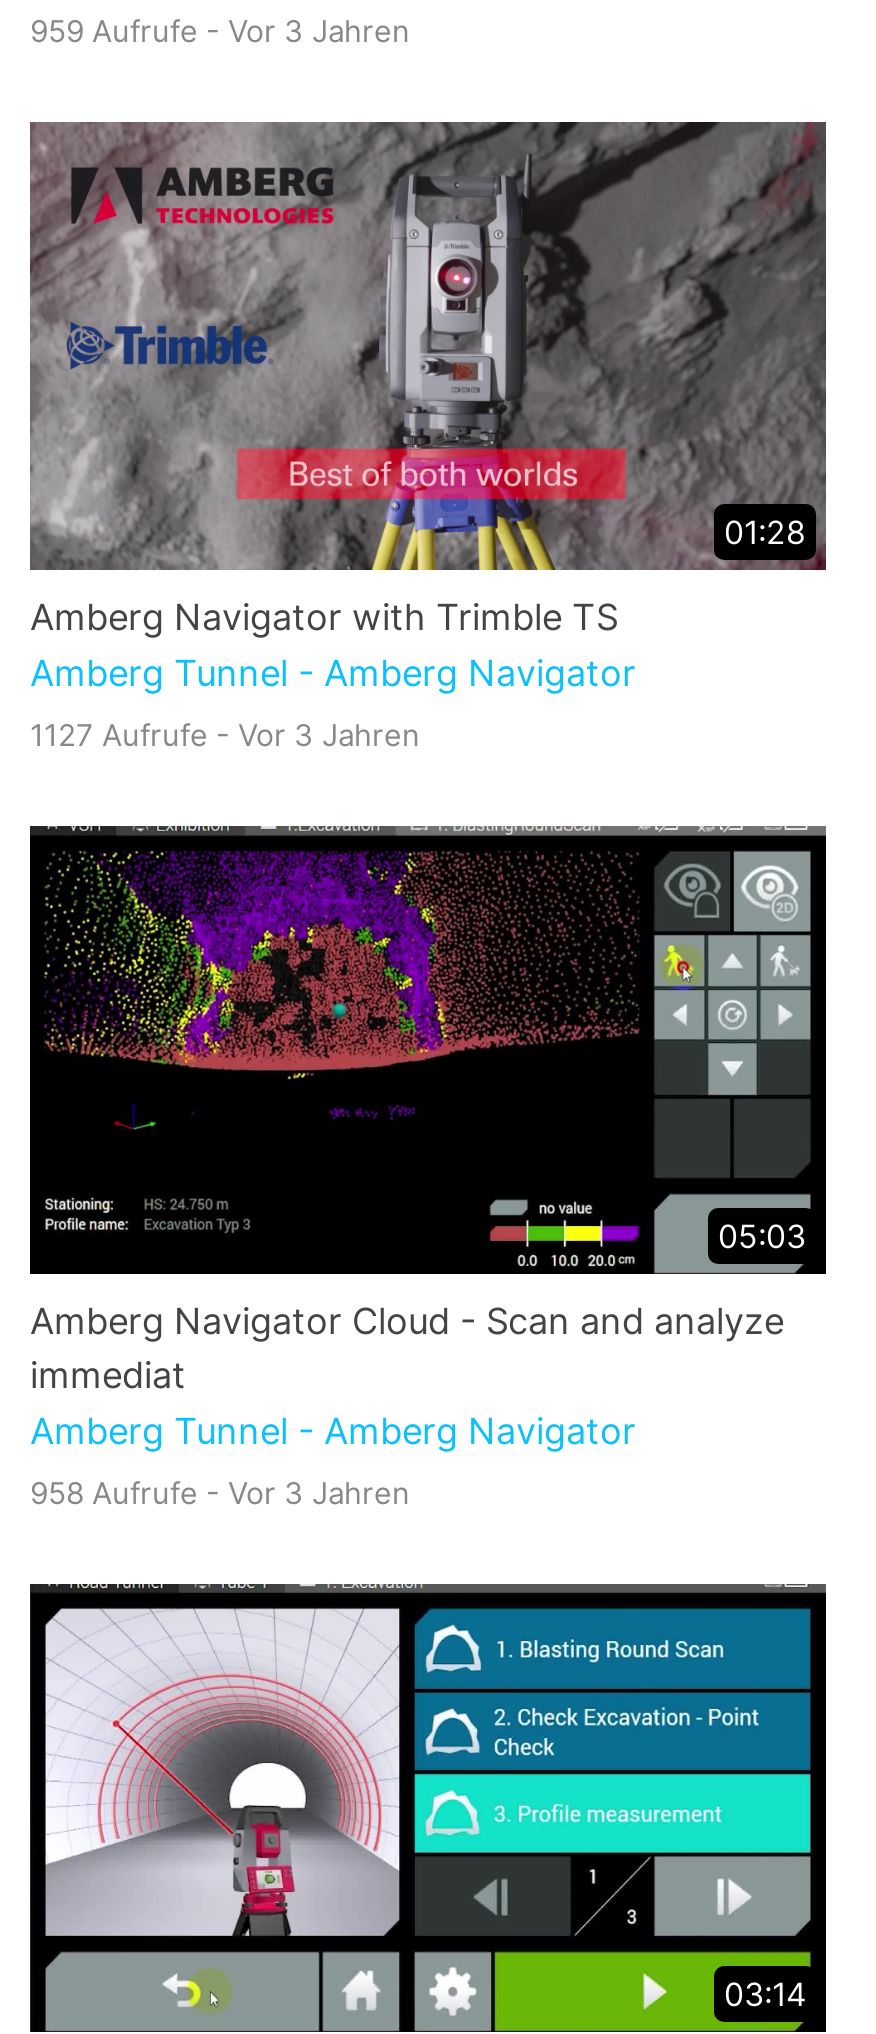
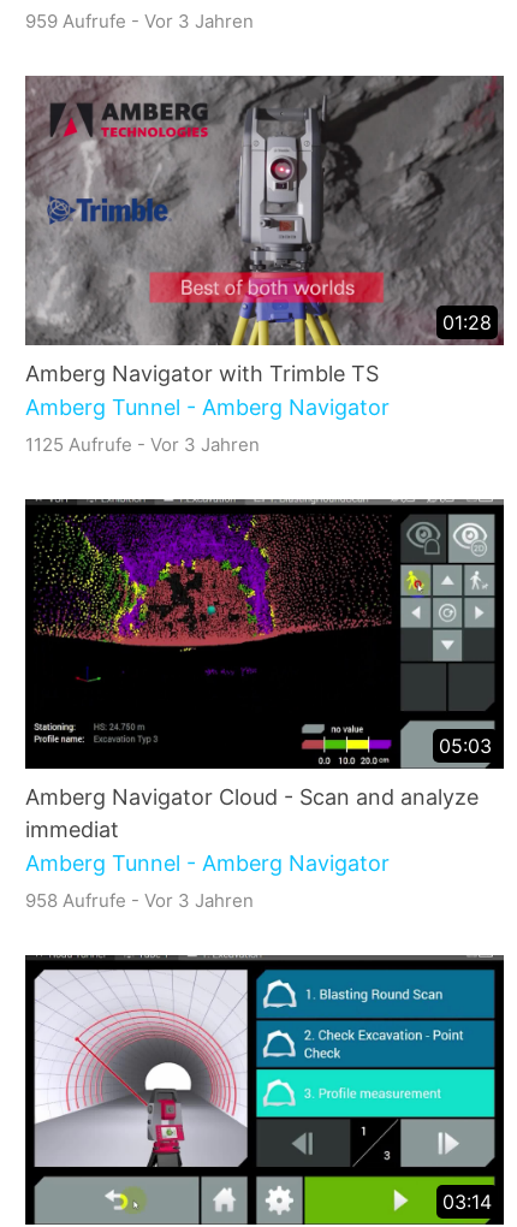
[30,716,420,754] 1127 Aufrufe - Vor 3 Jahren -> [25,433,260,456] 1125 Aufrufe - Vor 3 Jahren

